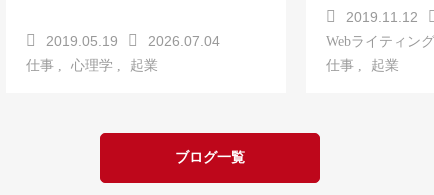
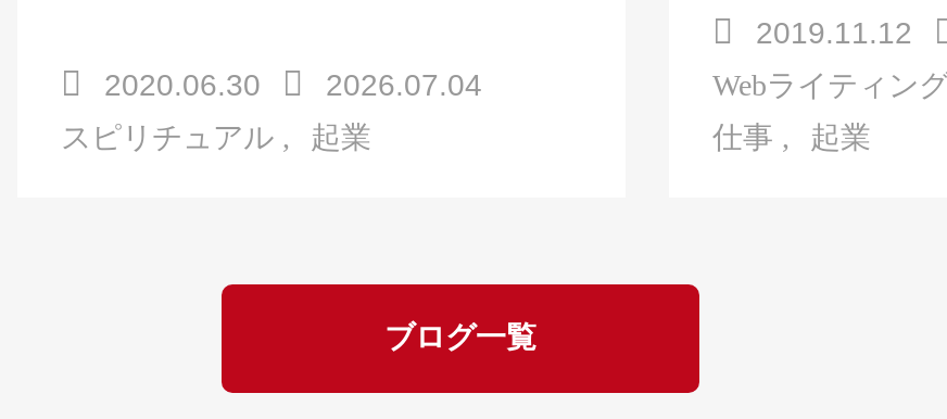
[46,33,220,49] 2019.05.19 2026.07.04 -> [104,67,482,102] 2020.06.30 2026.07.04
[26,58,113,73] 仕事 | 心理学 -> [61,121,274,154] スピリチュアル

